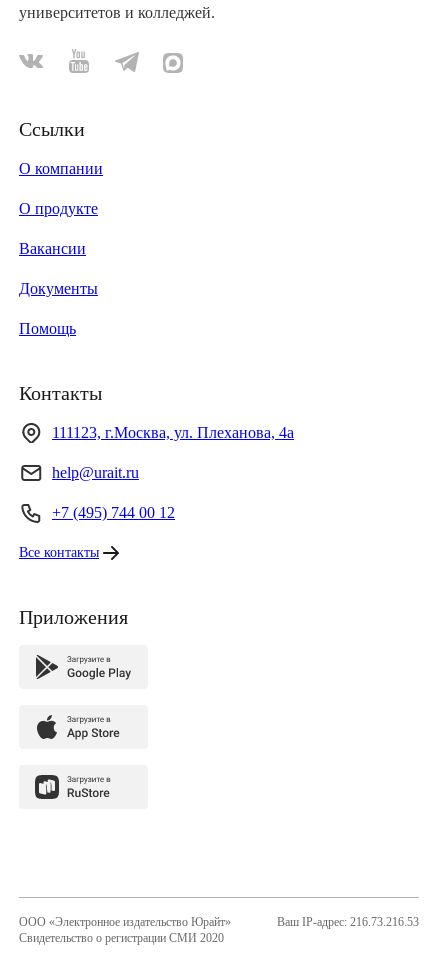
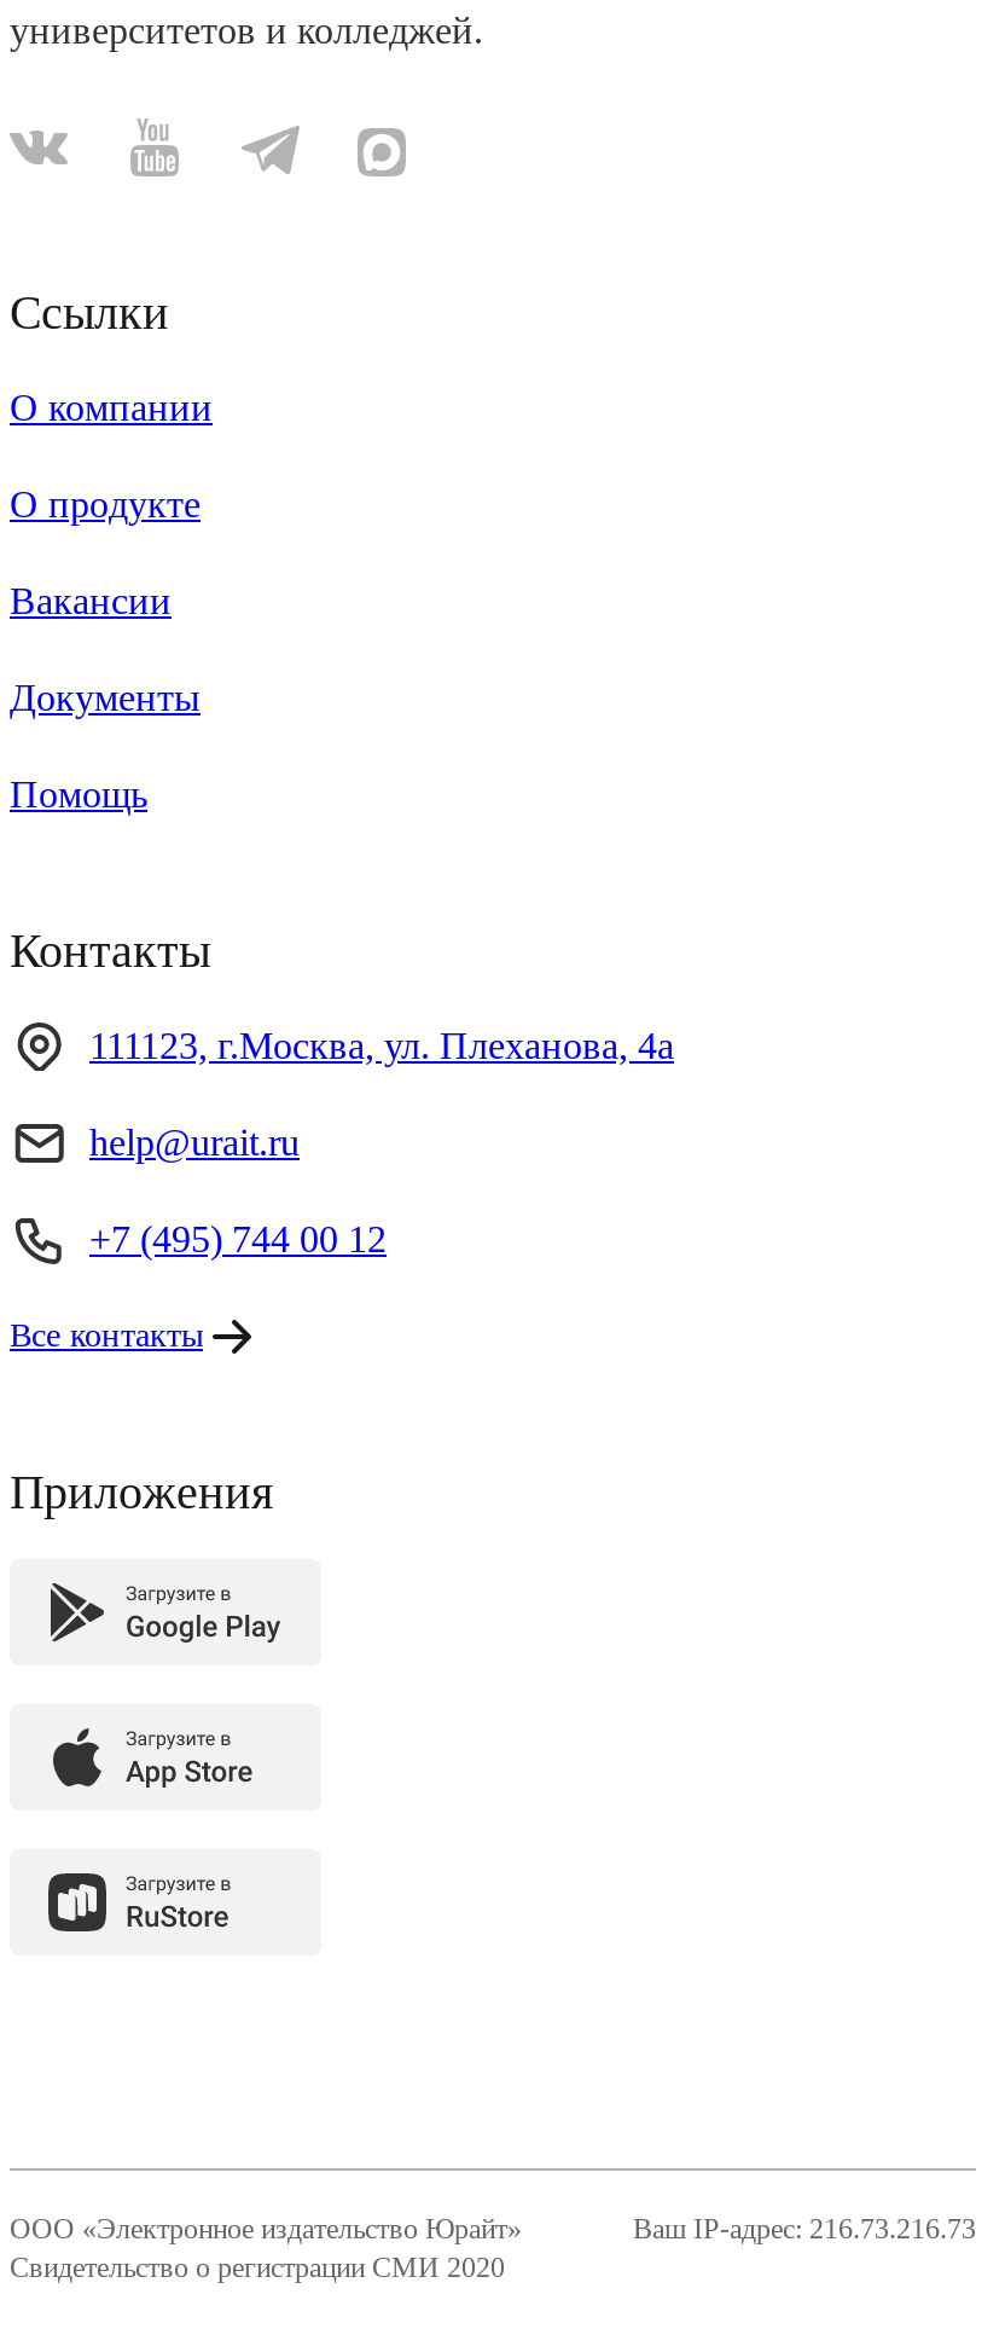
[277,915,419,929] Ваш IP-адрес: 216.73.216.53 -> [633,2212,976,2246] Ваш IP-адрес: 216.73.216.73

